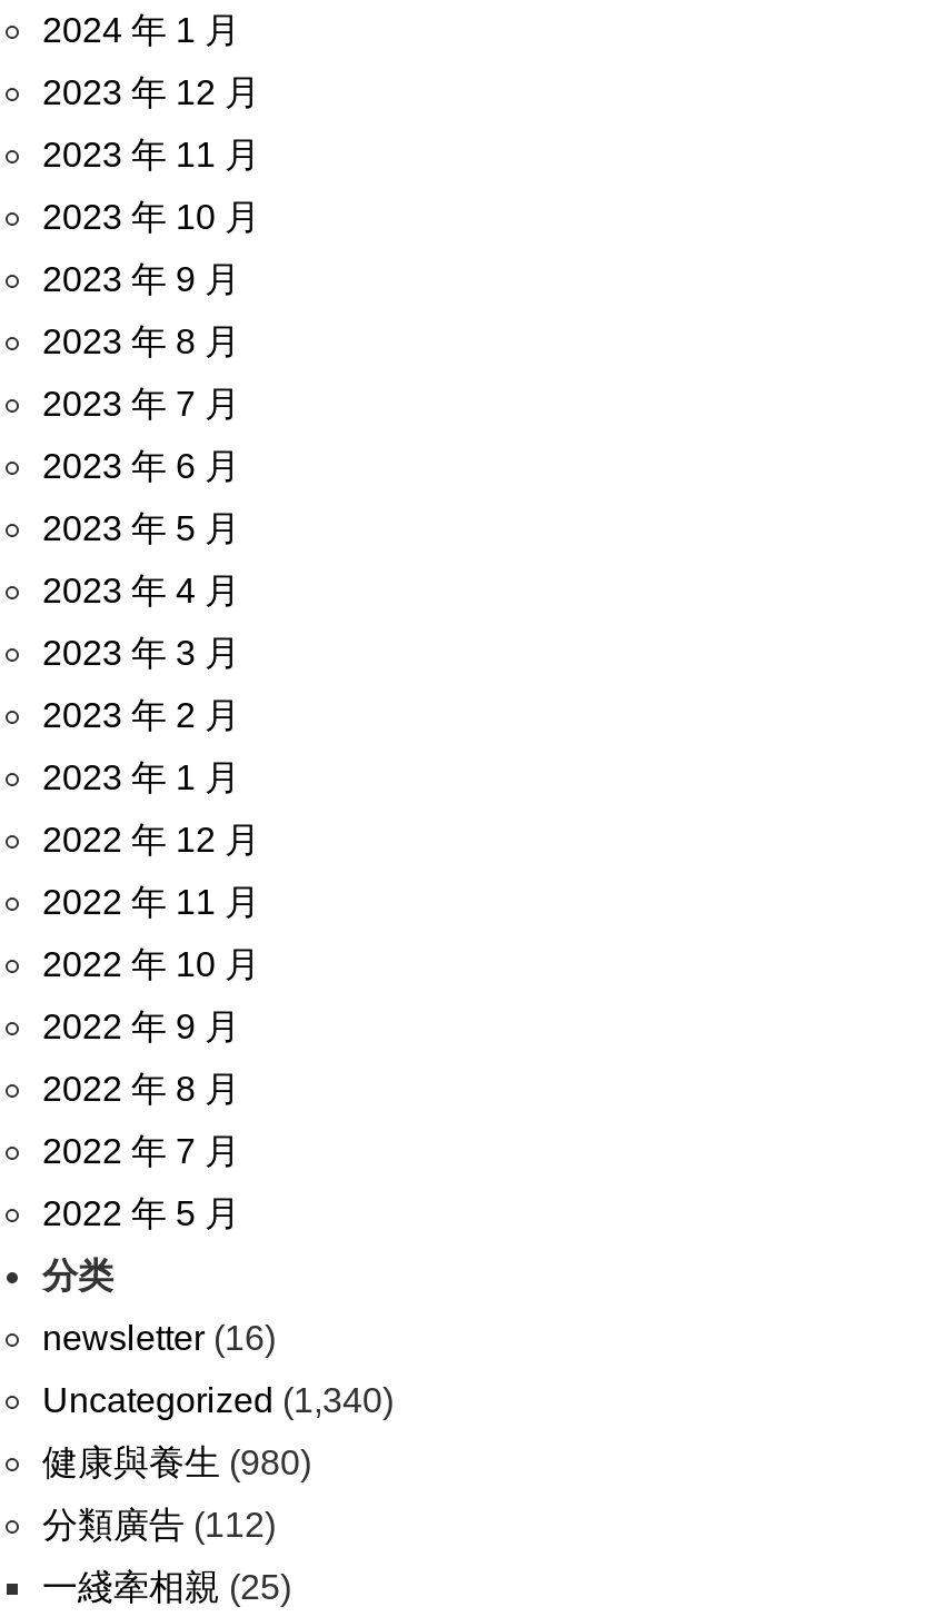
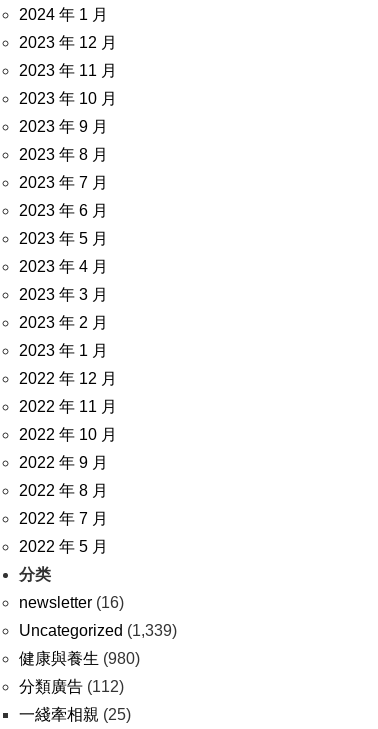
[42,1381,394,1419] Uncategorized (1,340) -> [19,622,177,639] Uncategorized (1,339)

